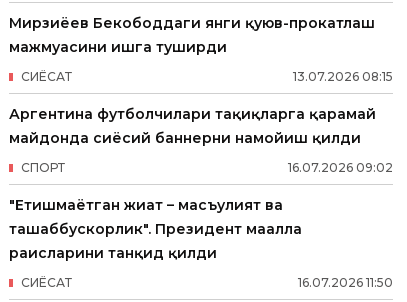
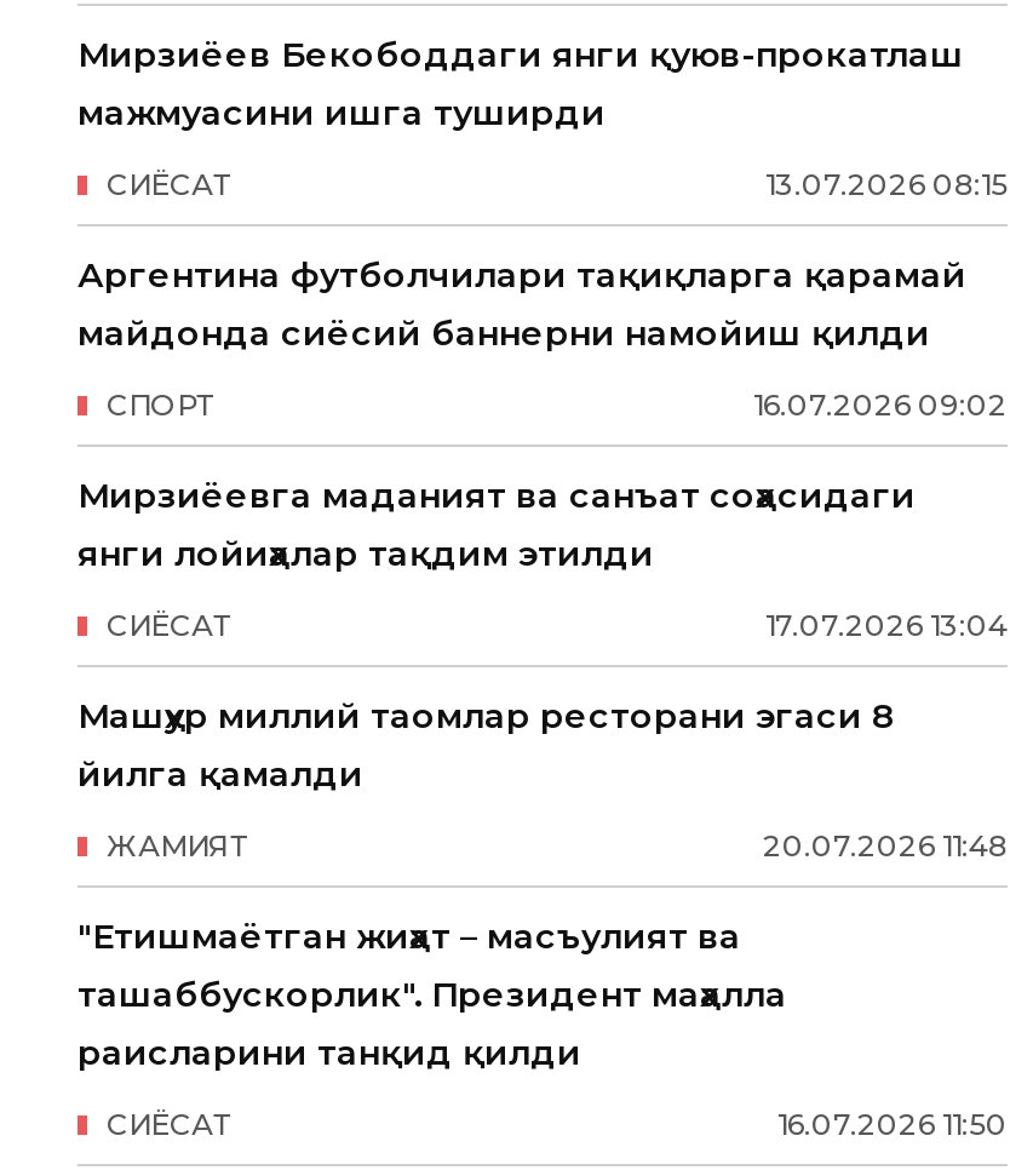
none -> [78,473,1008,863] Мирзиёевга маданият ва санъат соҳасидаги | янги лойиҳалар тақдим этилди | 17.07.2026 13:04 | СИËСАТ | Машҳур миллий таомлар ресторани эгаси 8 | йилга қамалди | 20.07.2026 11:48 | ЖАМИЯТ

